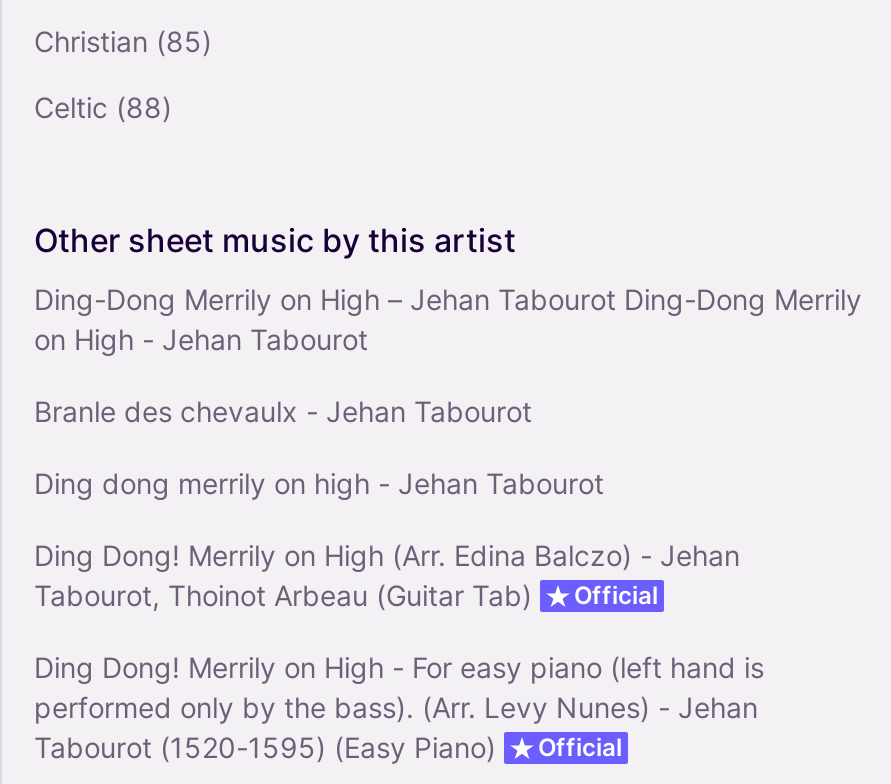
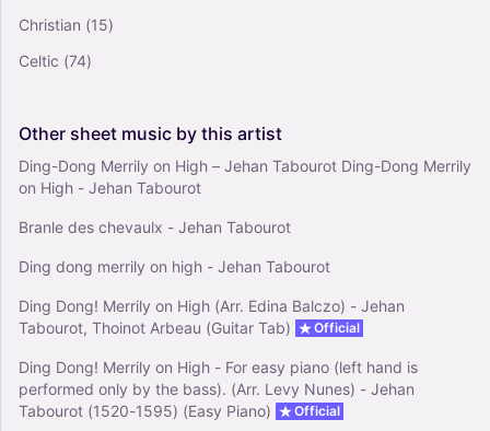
[34,23,212,57] Christian (85) -> [19,15,114,33] Christian (15)
[34,89,172,123] Celtic (88) -> [19,51,92,70] Celtic (74)

